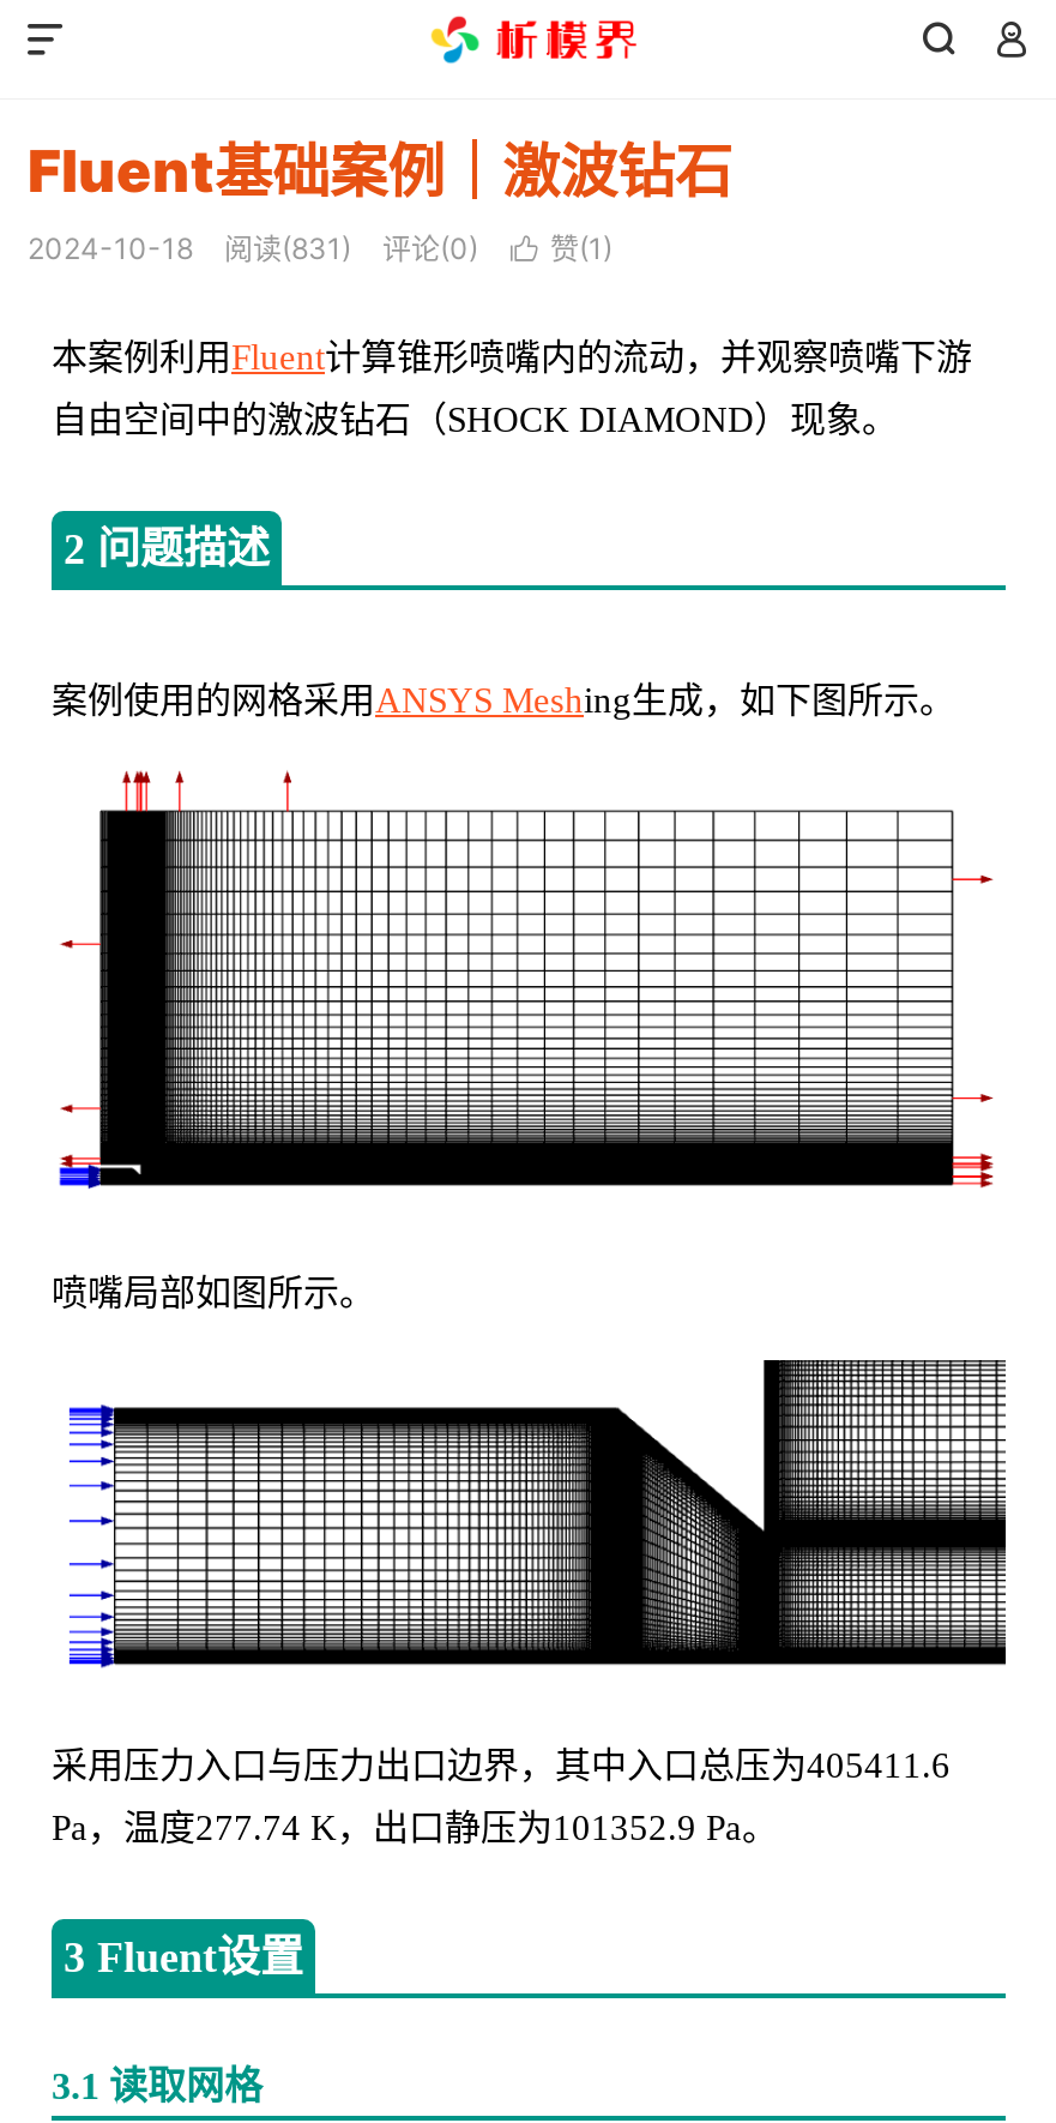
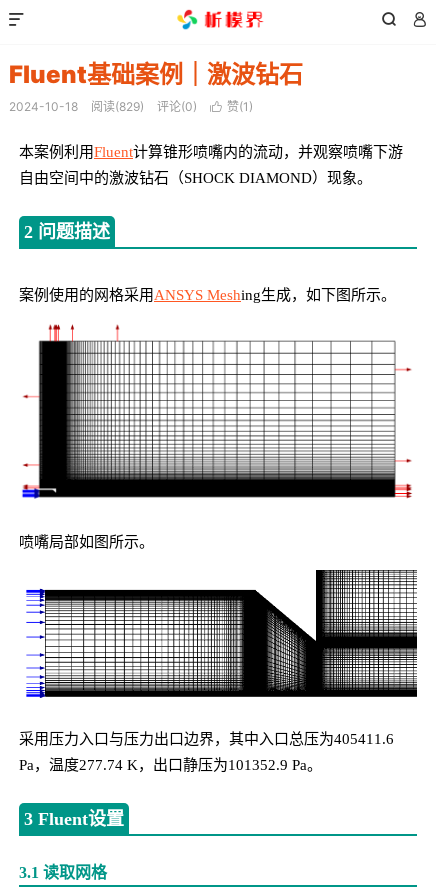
[224,230,351,266] 阅读(831) -> [91,99,144,114] 阅读(829)

